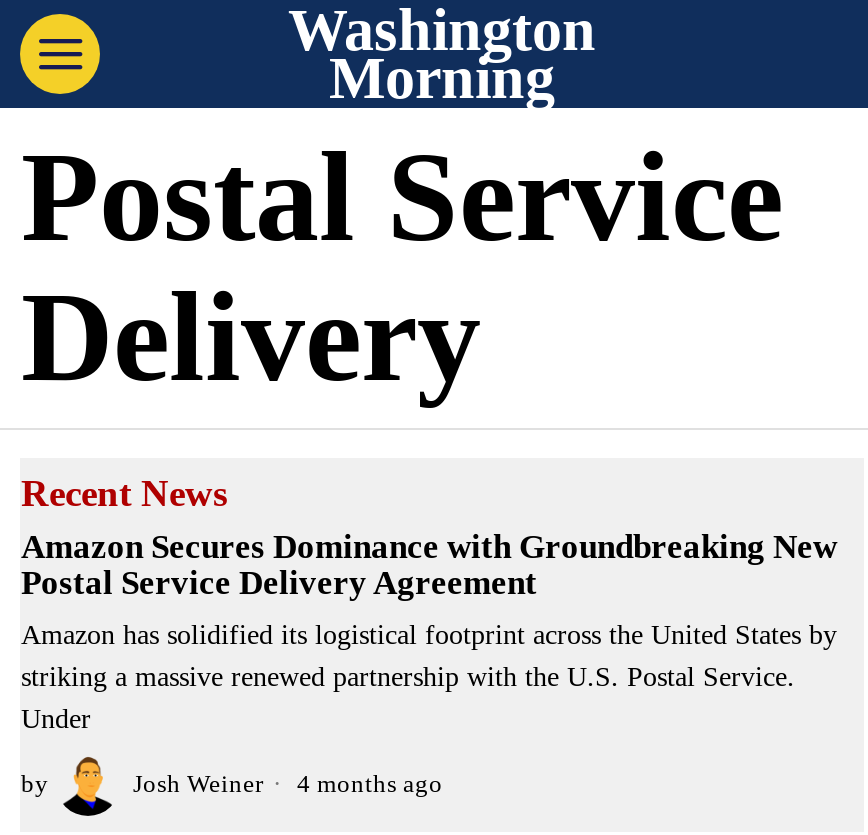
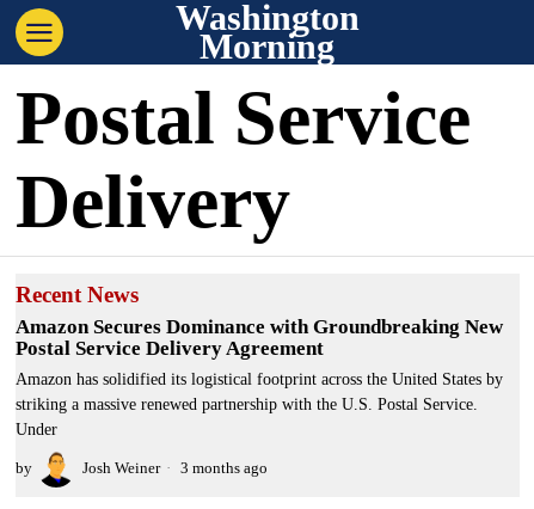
[133,769,443,797] Josh Weiner 4 months ago -> [83,459,268,476] Josh Weiner 3 months ago

